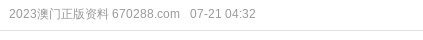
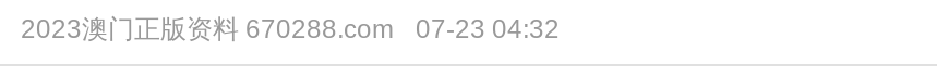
[9,7,256,21] 2023澳门正版资料 670288.com 07-21 04:32 -> [21,14,560,44] 2023澳门正版资料 670288.com 07-23 04:32

